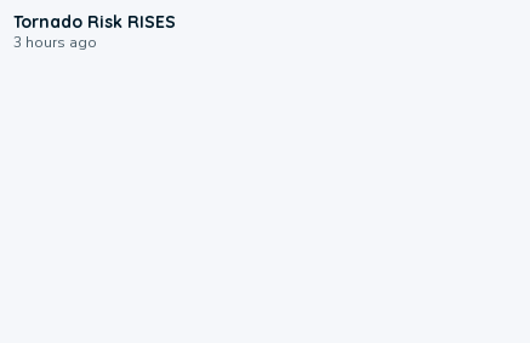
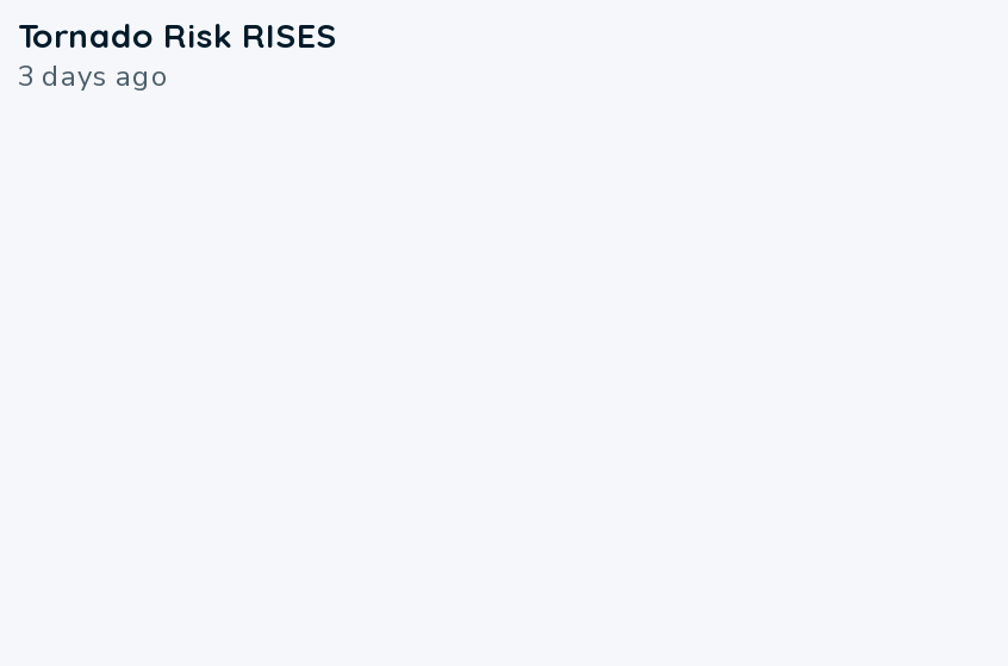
[14,33,98,52] 3 hours ago -> [18,58,170,96] 3 days ago

